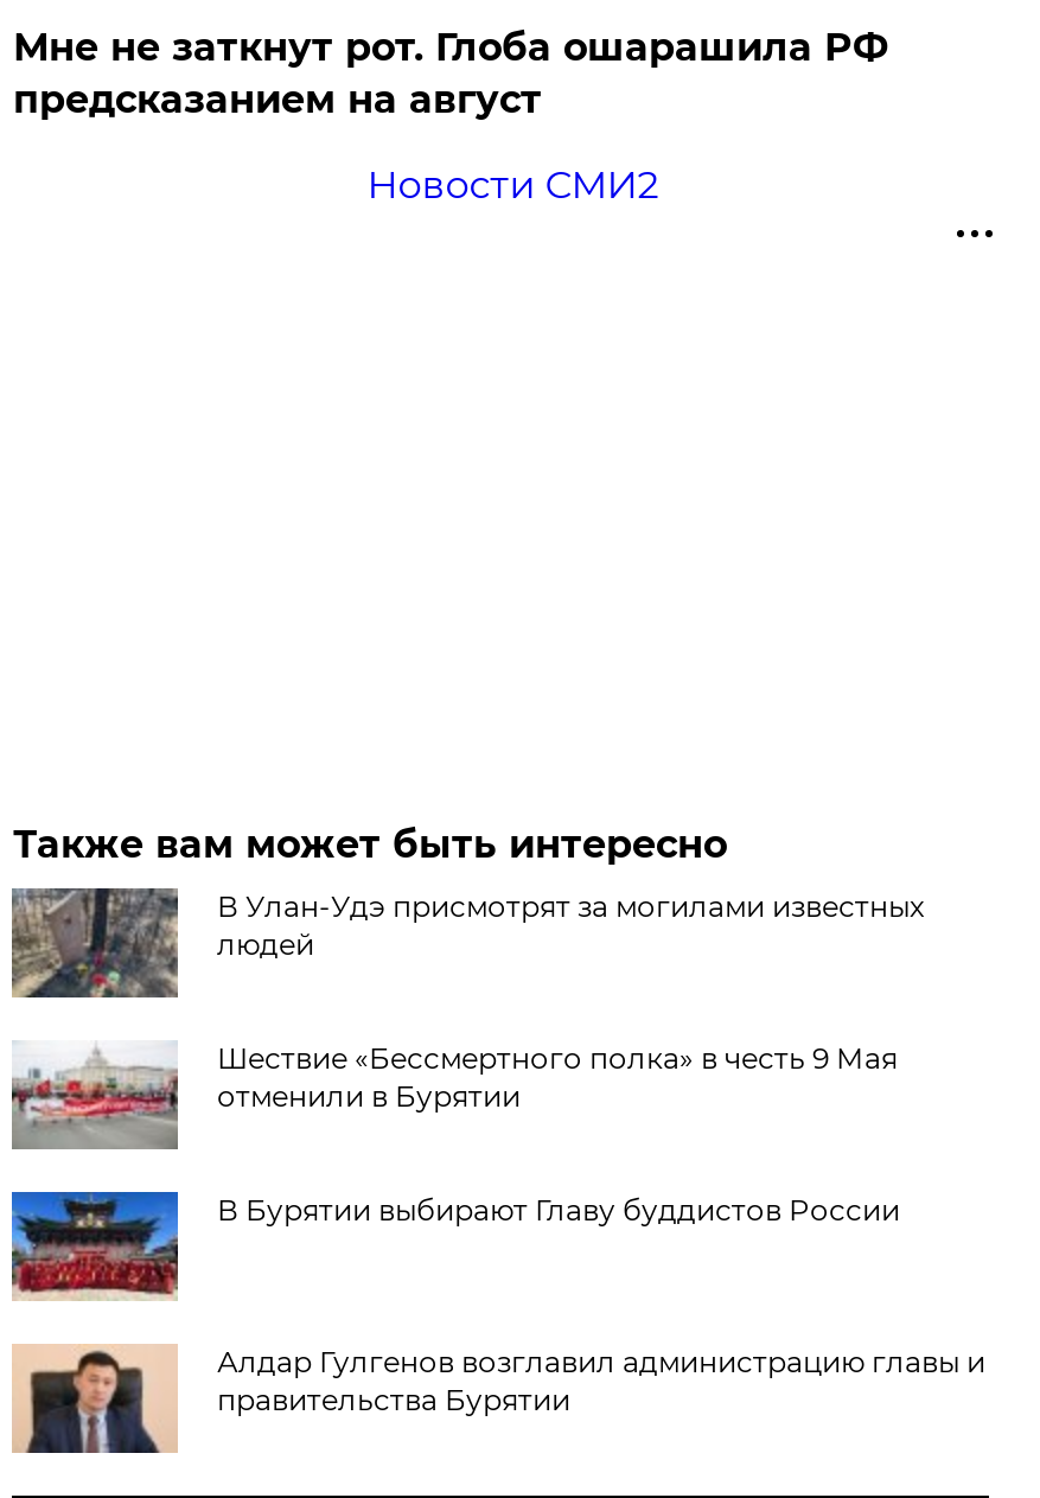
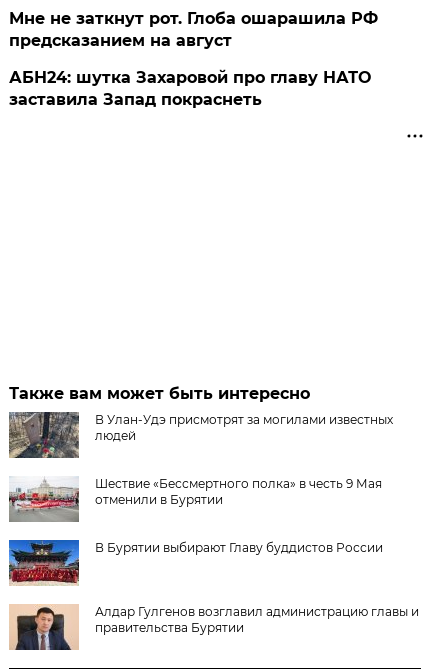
[367,162,659,208] Новости СМИ2 -> [9,68,371,109] АБН24: шутка Захаровой про главу НАТО | заставила Запад покраснеть

